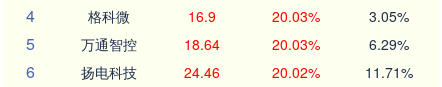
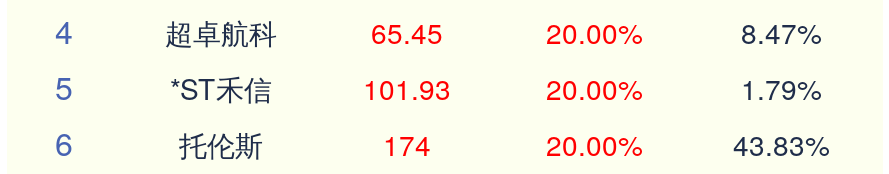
[88,6,409,26] 格科微 | 16.9 | 20.03% | 3.05% -> [165,12,821,52] 超卓航科 | 65.45 | 20.00% | 8.47%
[81,34,409,54] 万通智控 | 18.64 | 20.03% | 6.29% -> [170,68,821,108] *ST禾信 | 101.93 | 20.00% | 1.79%
[81,62,413,82] 扬电科技 | 24.46 | 20.02% | 11.71% -> [179,124,829,164] 托伦斯 | 174 | 20.00% | 43.83%

